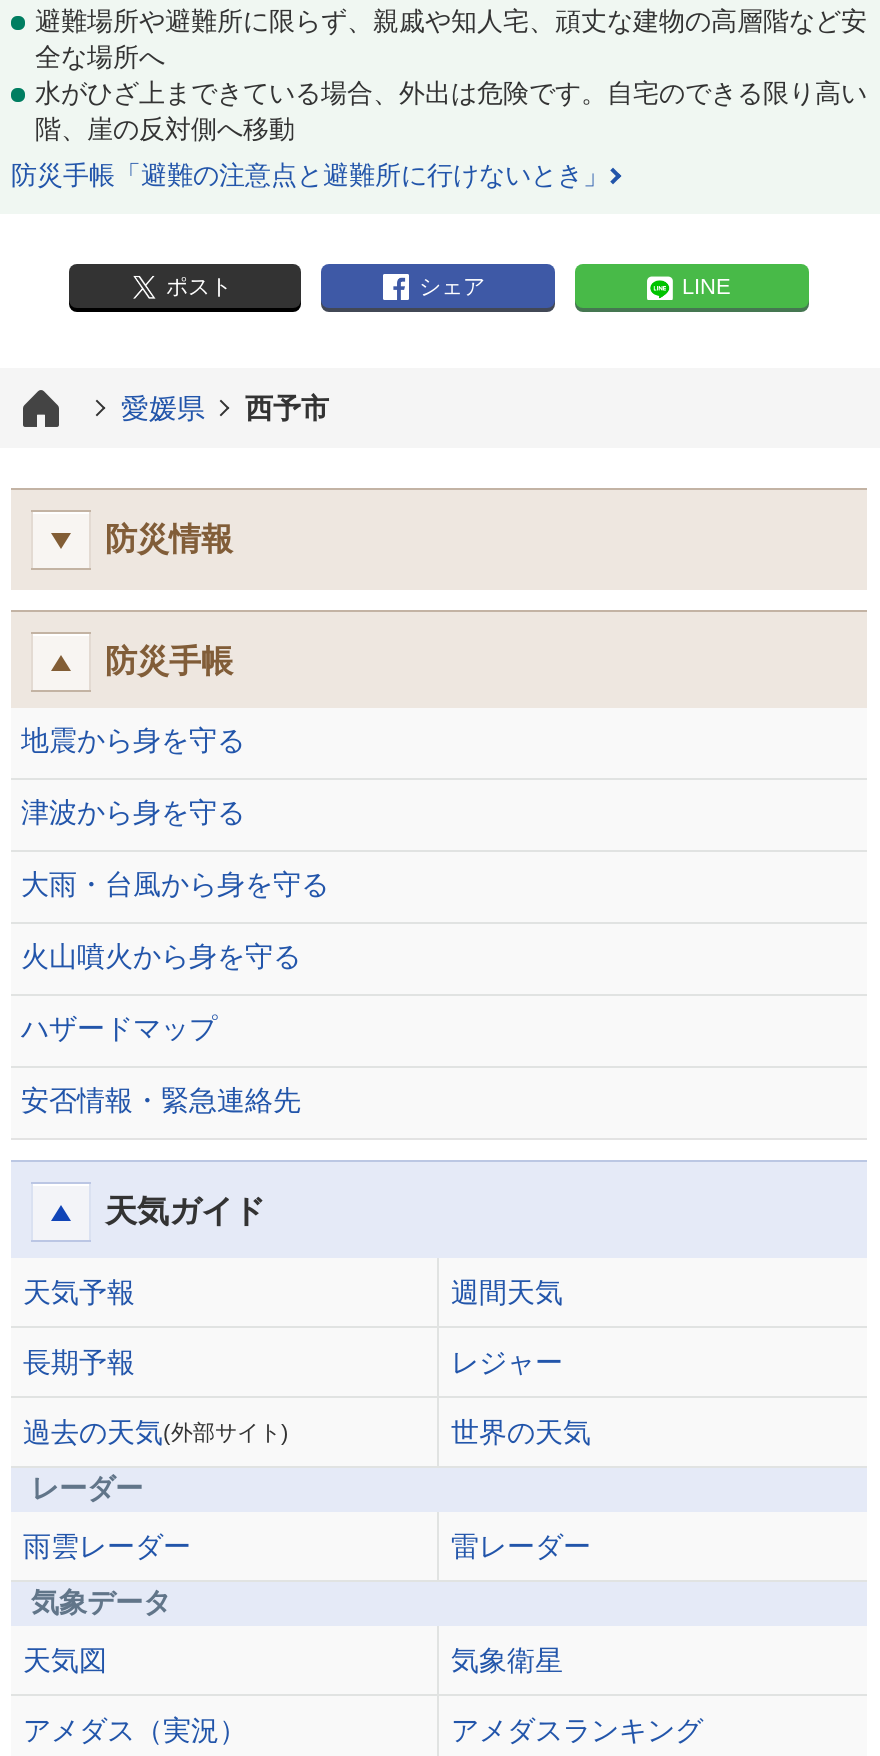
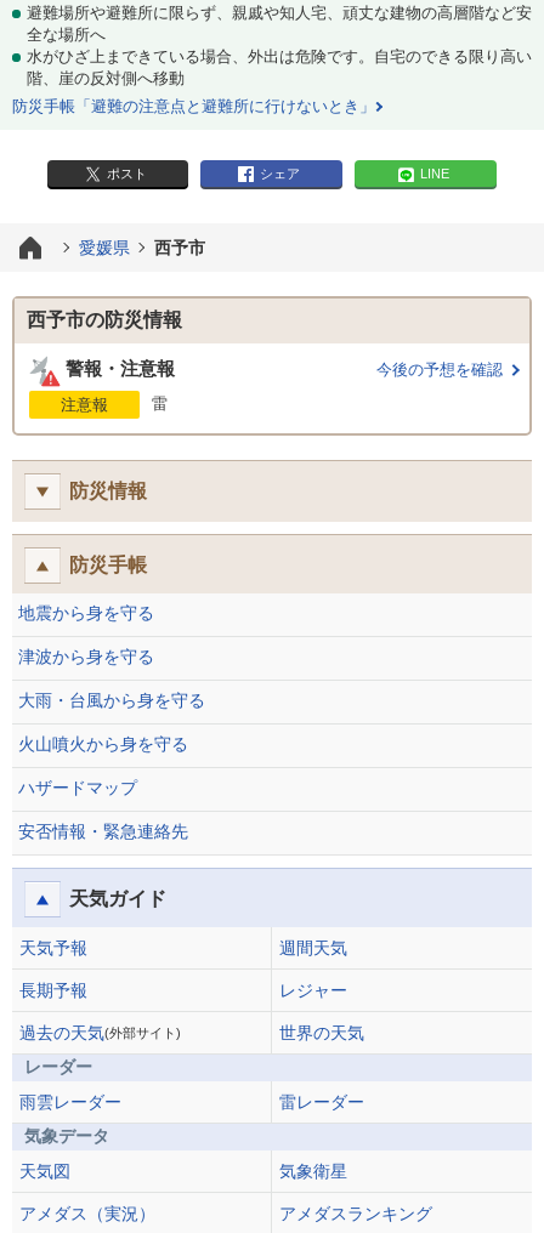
none -> [11,300,533,436] [image] | 西予市の防災情報 | 警報・注意報 | 今後の予想を確認 | 注意報 | 雷

